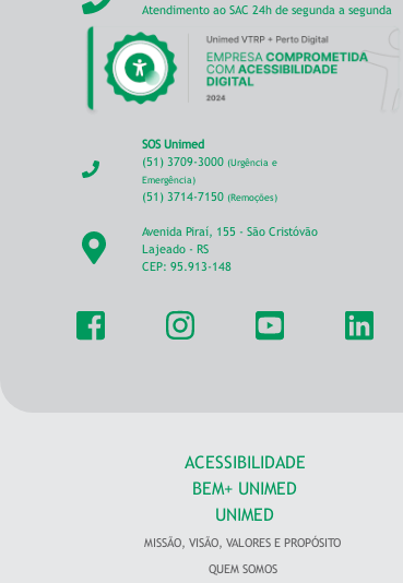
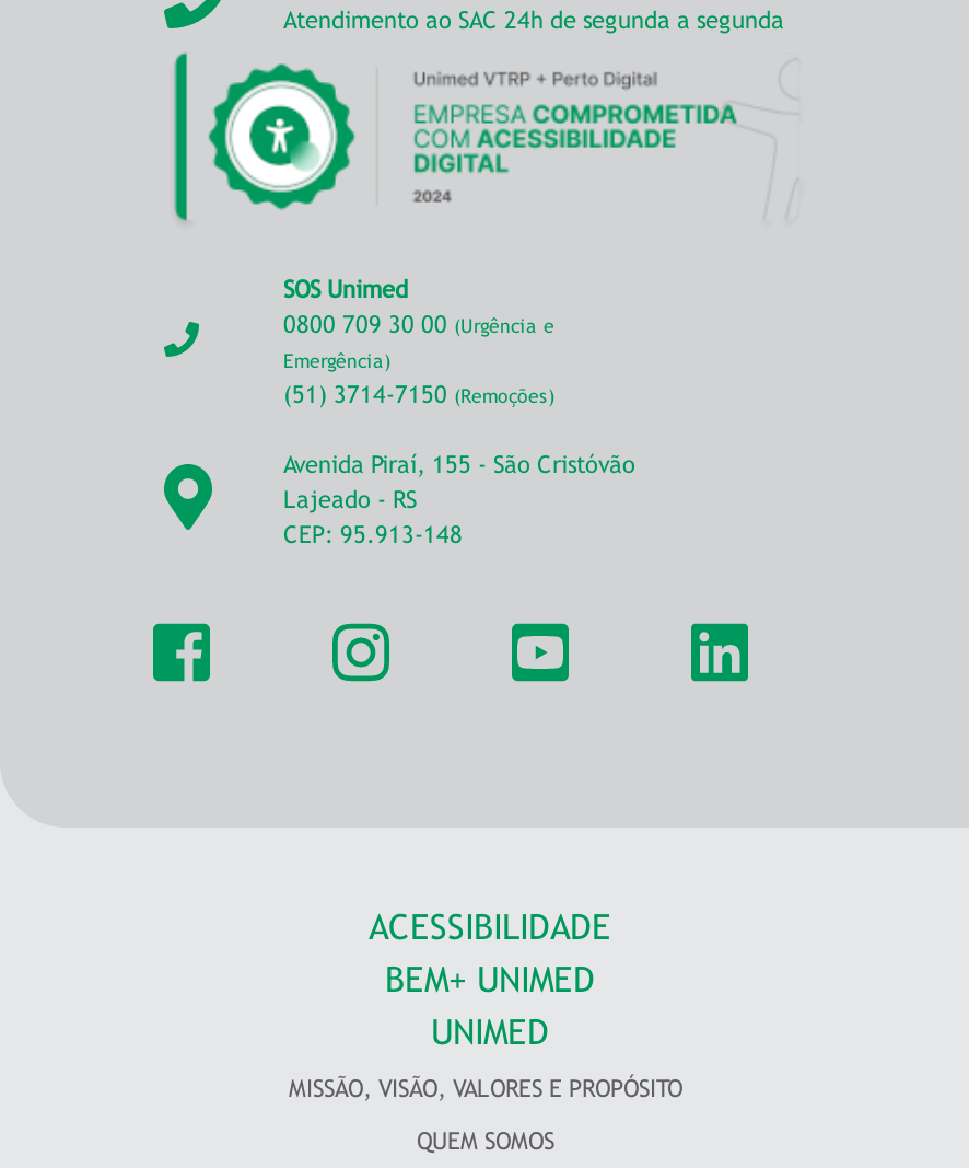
[141,155,277,168] (51) 3709-3000 (Urgência e -> [283,312,554,338] 0800 709 30 00 (Urgência e

